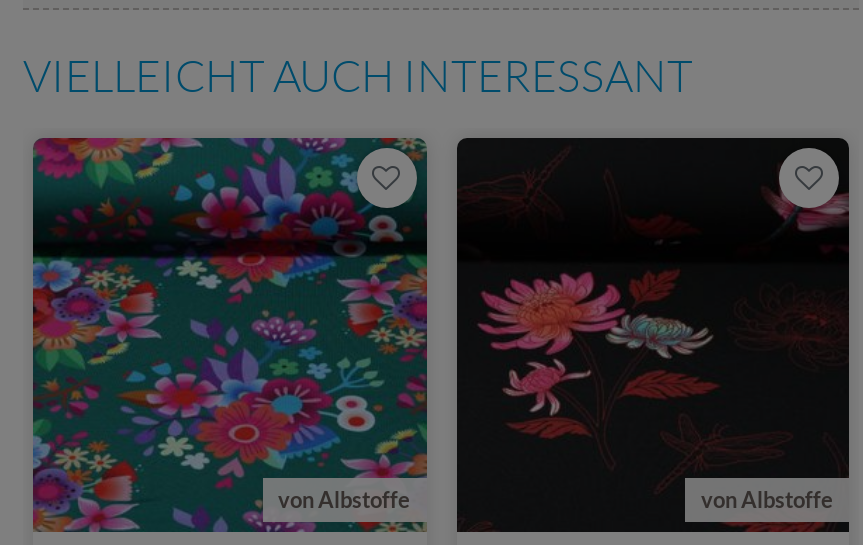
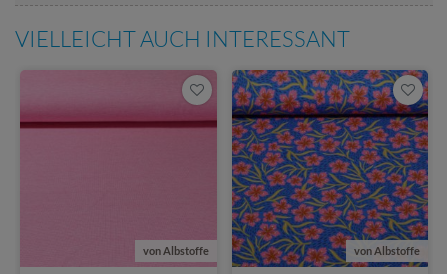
[31,136,429,534] [image] -> [19,70,218,267] [image]
[455,136,851,534] [image] -> [231,69,429,268] [image]

